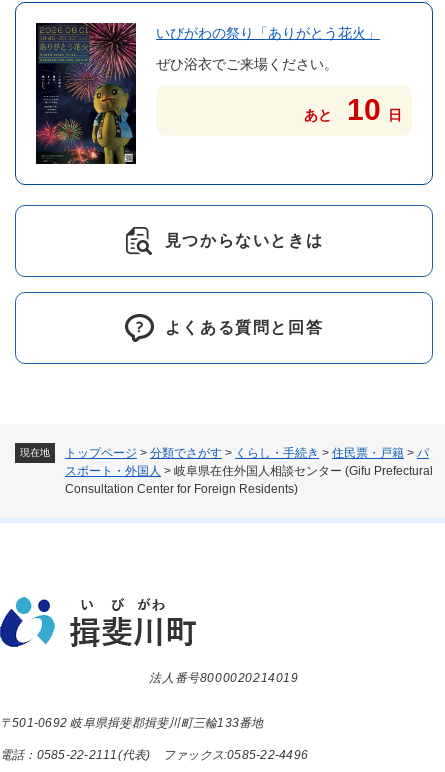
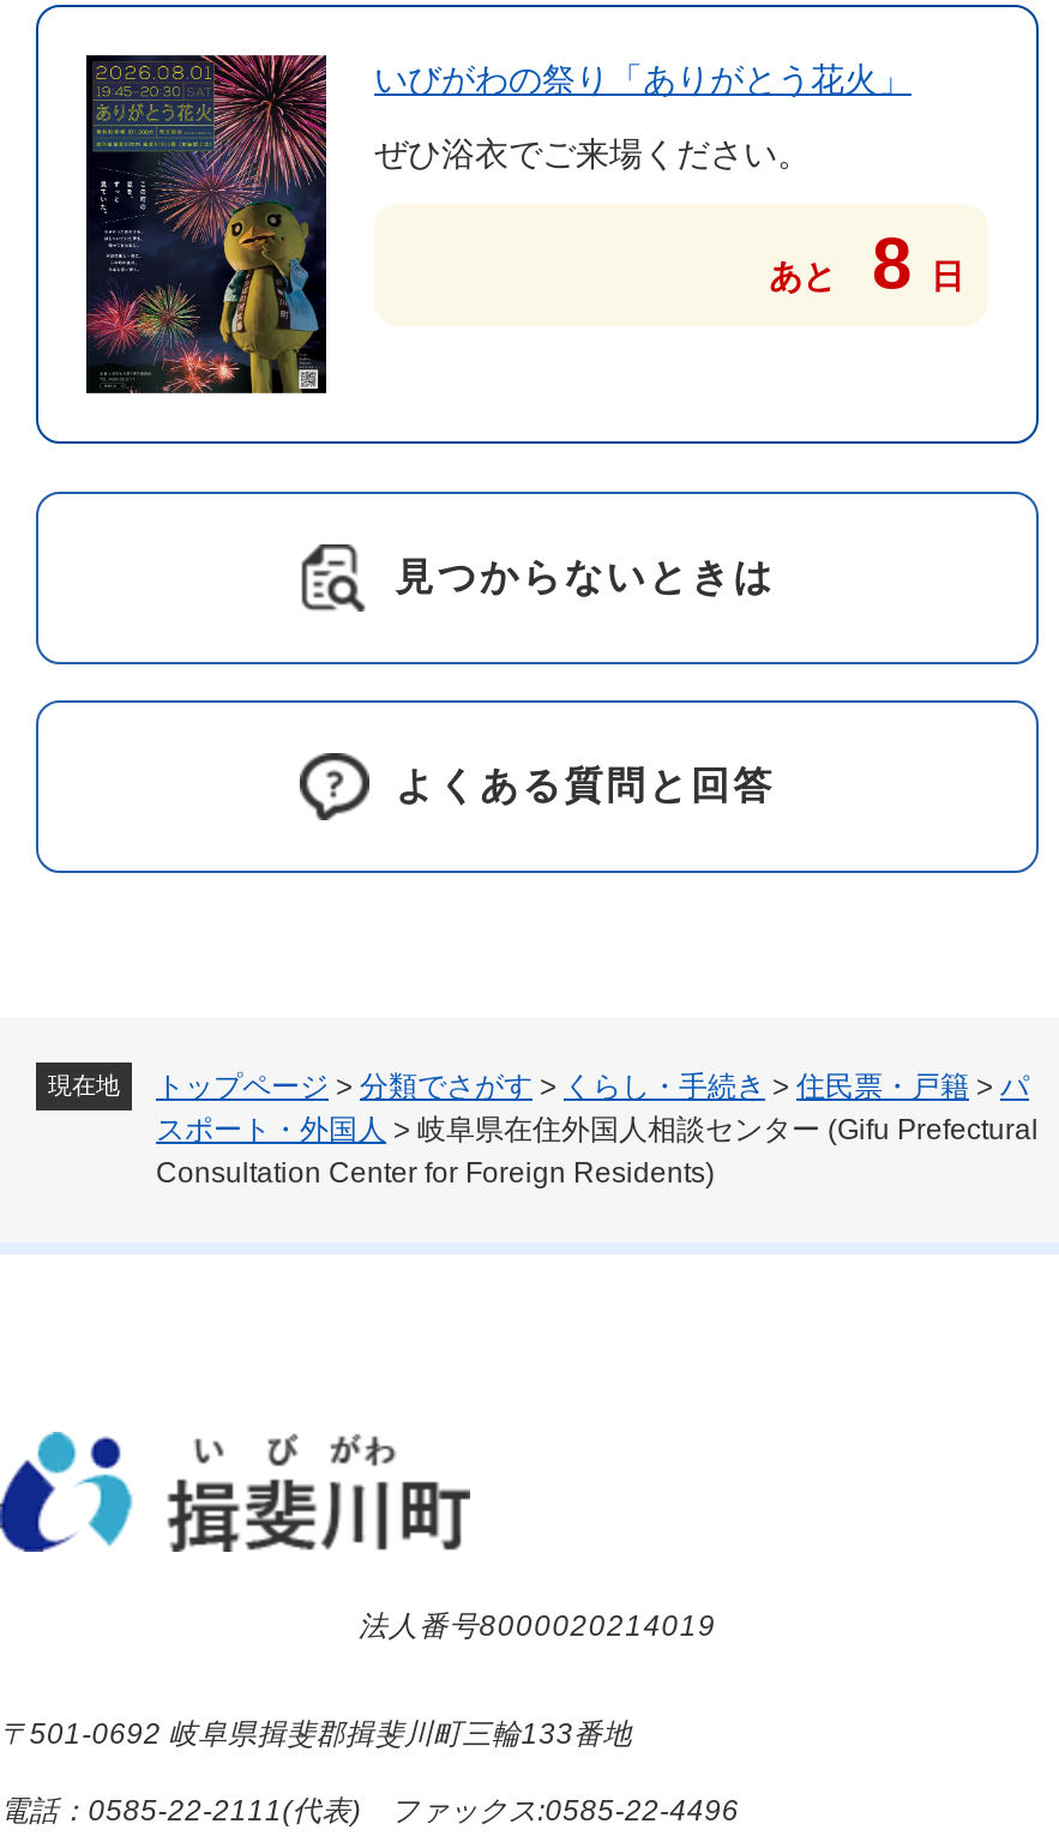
[303,93,402,126] あと 10 日 -> [769,223,964,302] あと 8 日

